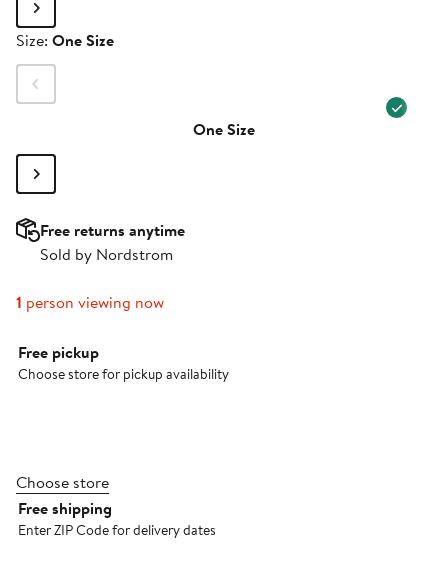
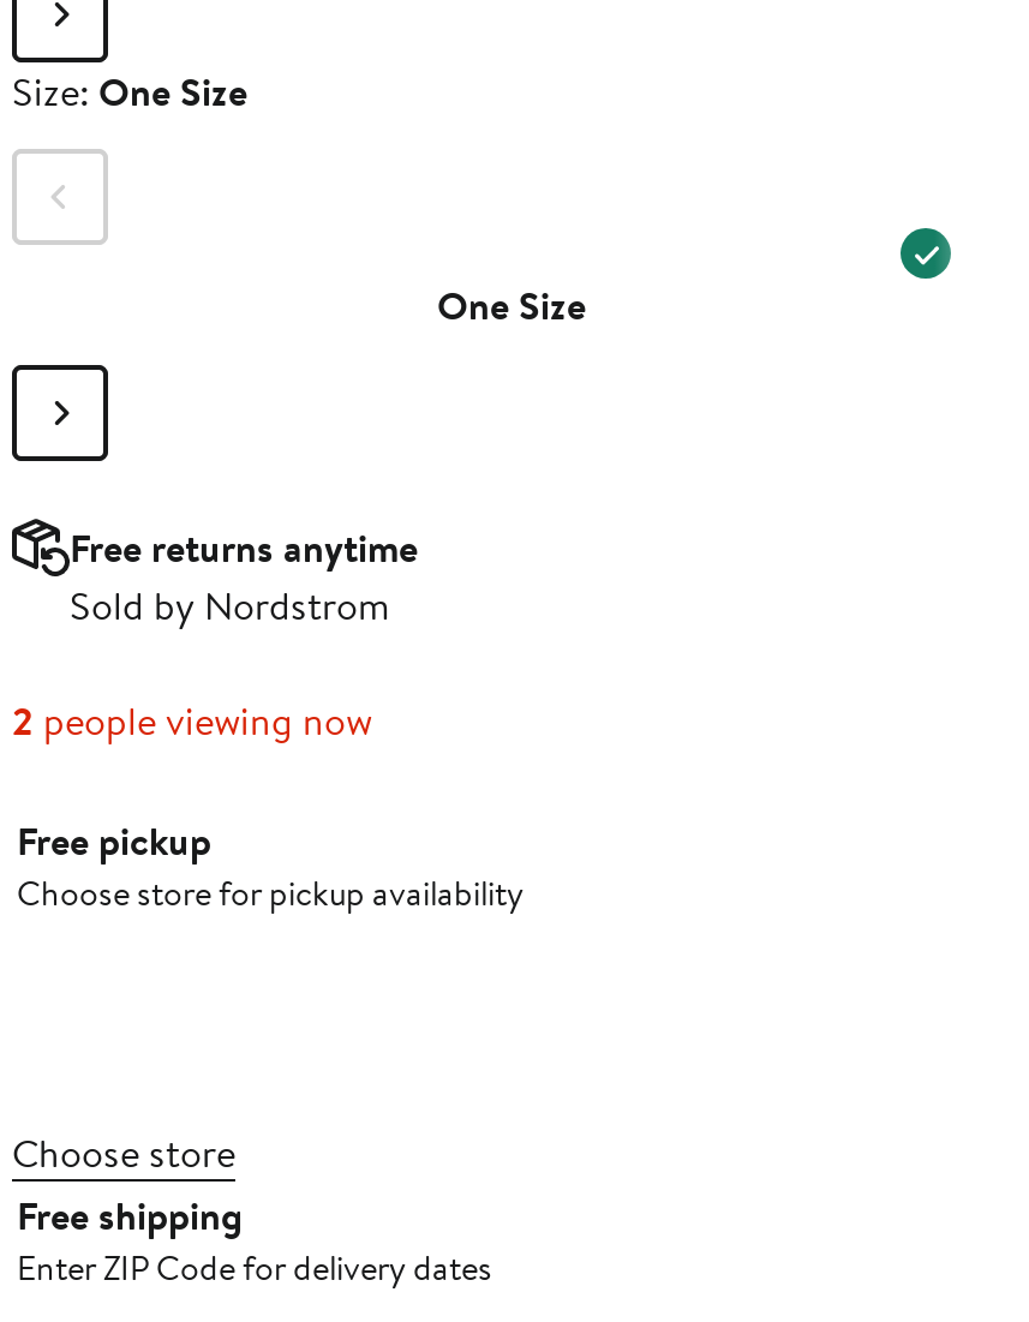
[16,291,164,313] 1 person viewing now -> [12,695,372,747] 2 people viewing now

